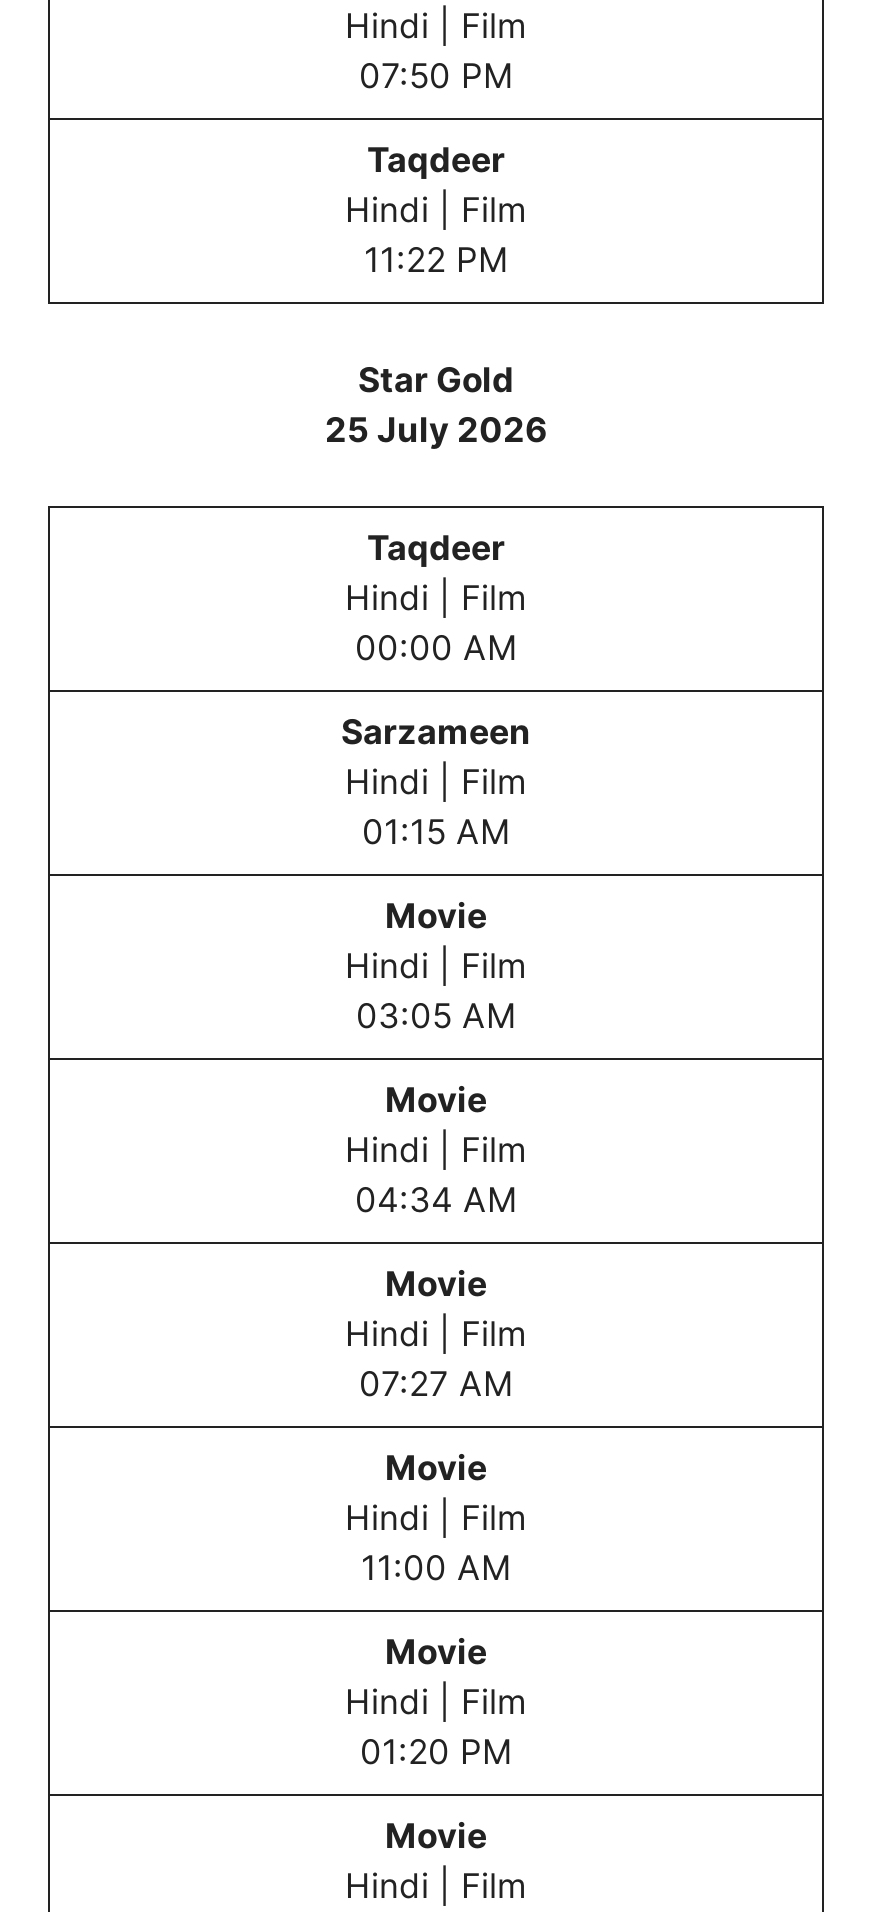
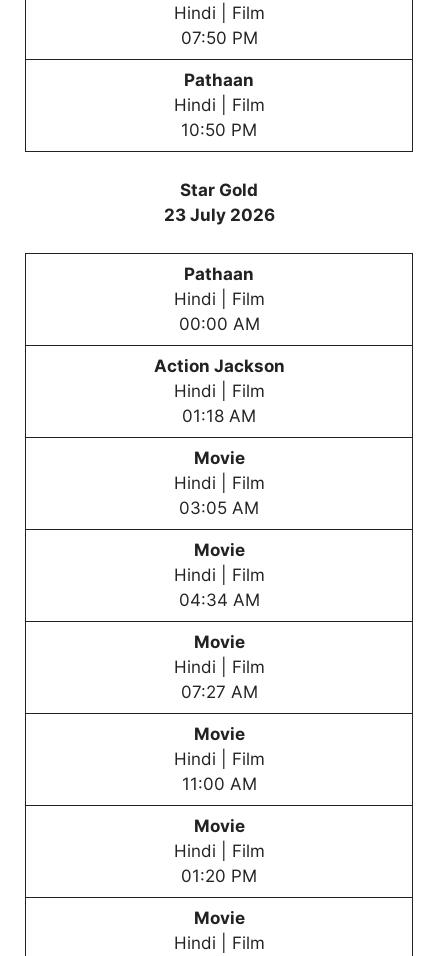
[367,140,505,180] Taqdeer -> [184,70,254,90] Pathaan
[364,240,508,280] 11:22 PM -> [181,120,257,140] 10:50 PM
[325,409,547,449] 25 July 2026 -> [163,204,274,224] 23 July 2026
[367,528,505,568] Taqdeer -> [184,264,254,284] Pathaan
[341,712,531,752] Sarzameen -> [153,356,284,376] Action Jackson
[362,812,510,852] 01:15 AM -> [182,406,256,426] 01:18 AM

